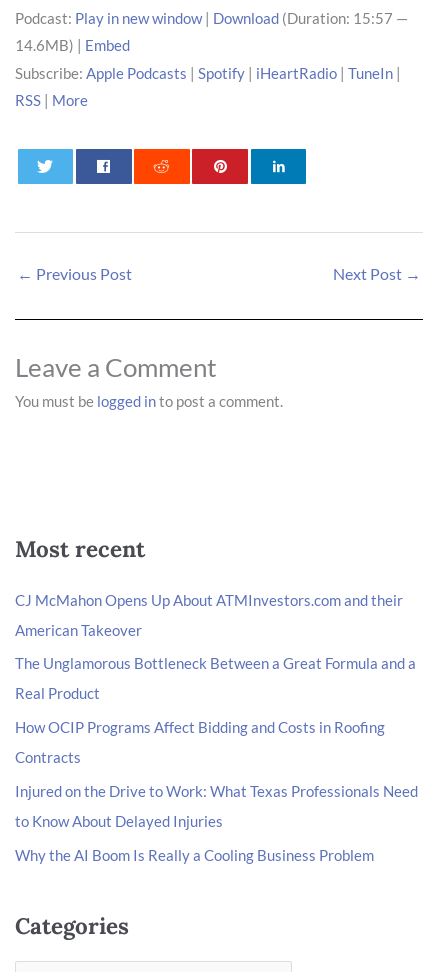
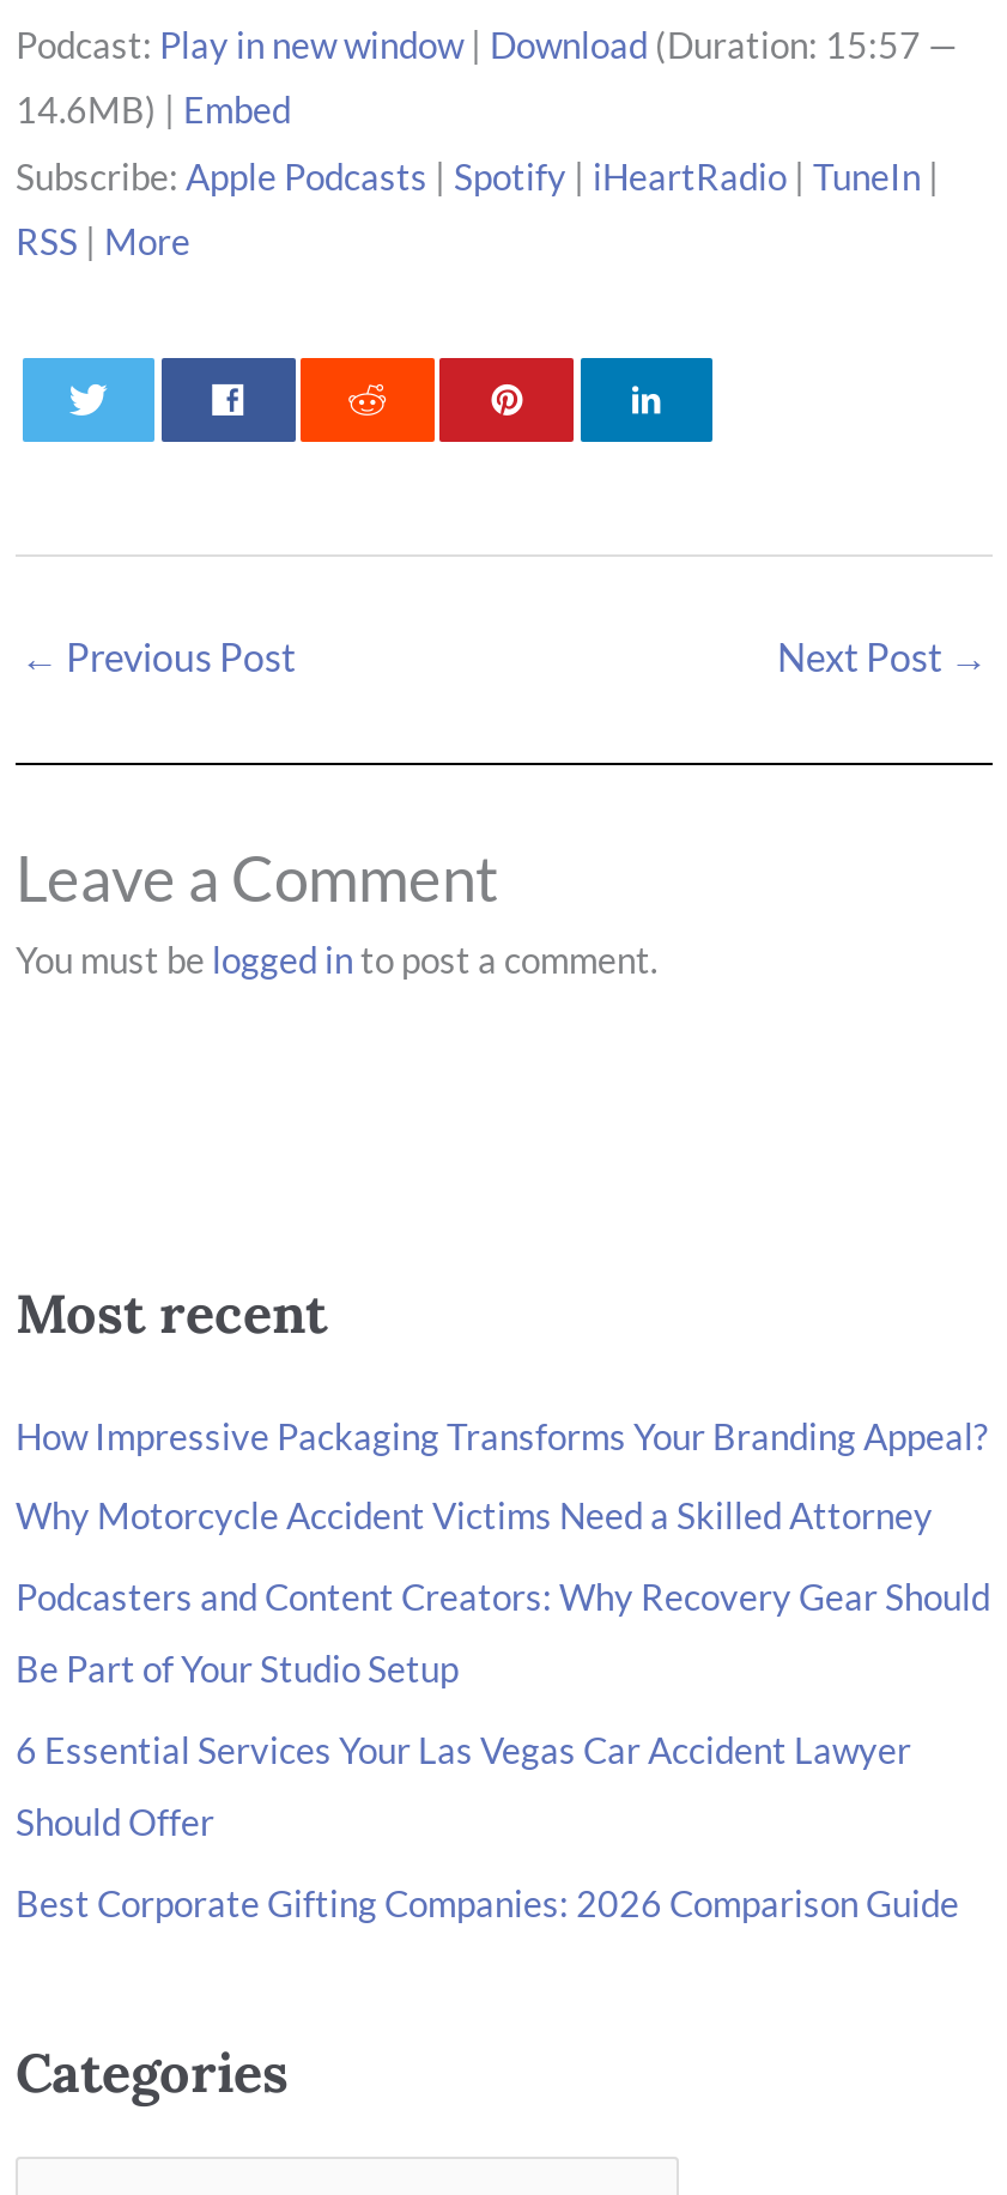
[15,590,418,863] CJ McMahon Opens Up About ATMInvestors.com and their | American Takeover | The Unglamorous Bottleneck Between a Great Formula and a | Real Product | How OCIP Programs Affect Bidding and Costs in Roofing | Contracts | Injured on the Drive to Work: What Texas Professionals Need | to Know About Delayed Injuries | Why the AI Boom Is Really a Cooling Business Problem -> [16,1413,990,1923] How Impressive Packaging Transforms Your Branding Appeal? | Why Motorcycle Accident Victims Need a Skilled Attorney | Podcasters and Content Creators: Why Recovery Gear Should | Be Part of Your Studio Setup | 6 Essential Services Your Las Vegas Car Accident Lawyer | Should Offer | Best Corporate Gifting Companies: 2026 Comparison Guide

